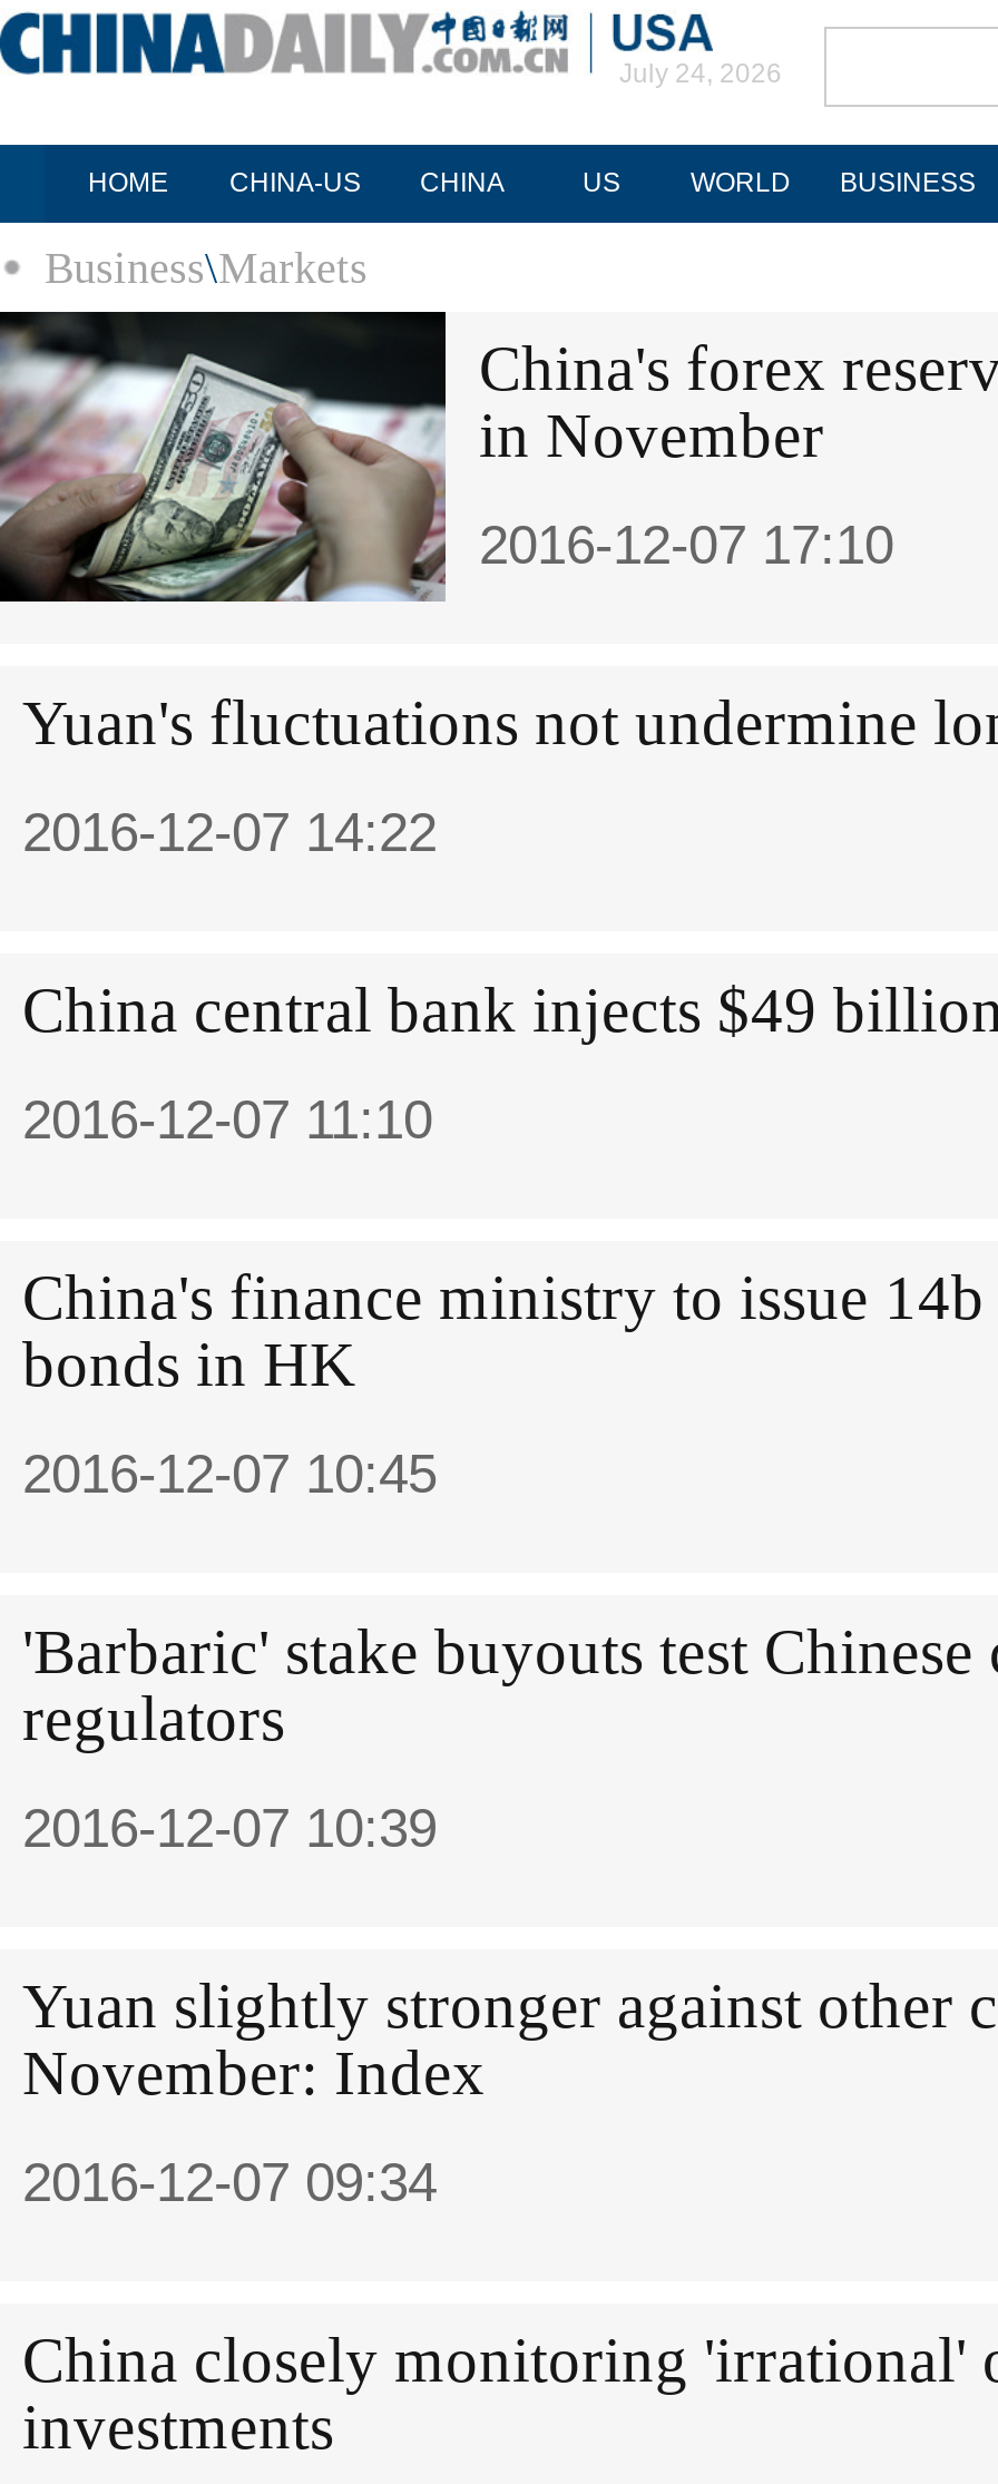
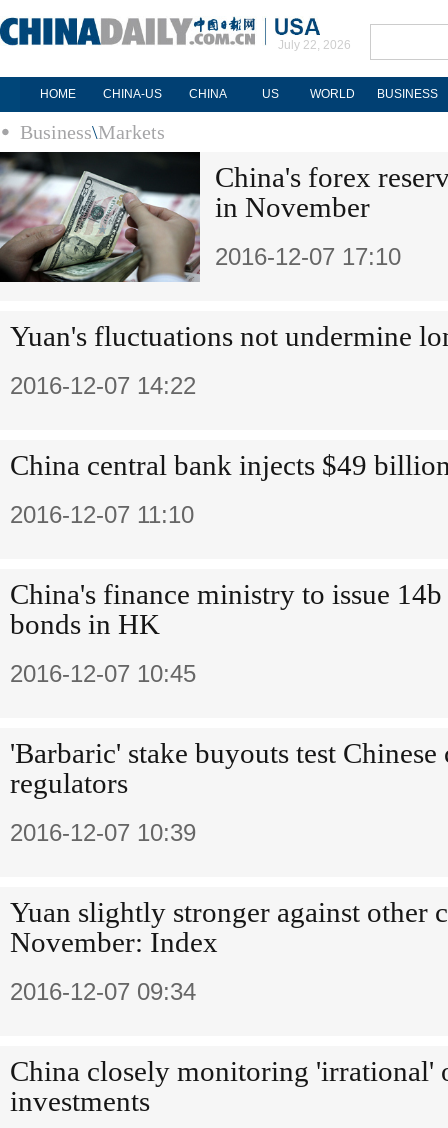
[619,58,782,89] July 24, 2026 -> [278,38,351,52] July 22, 2026

